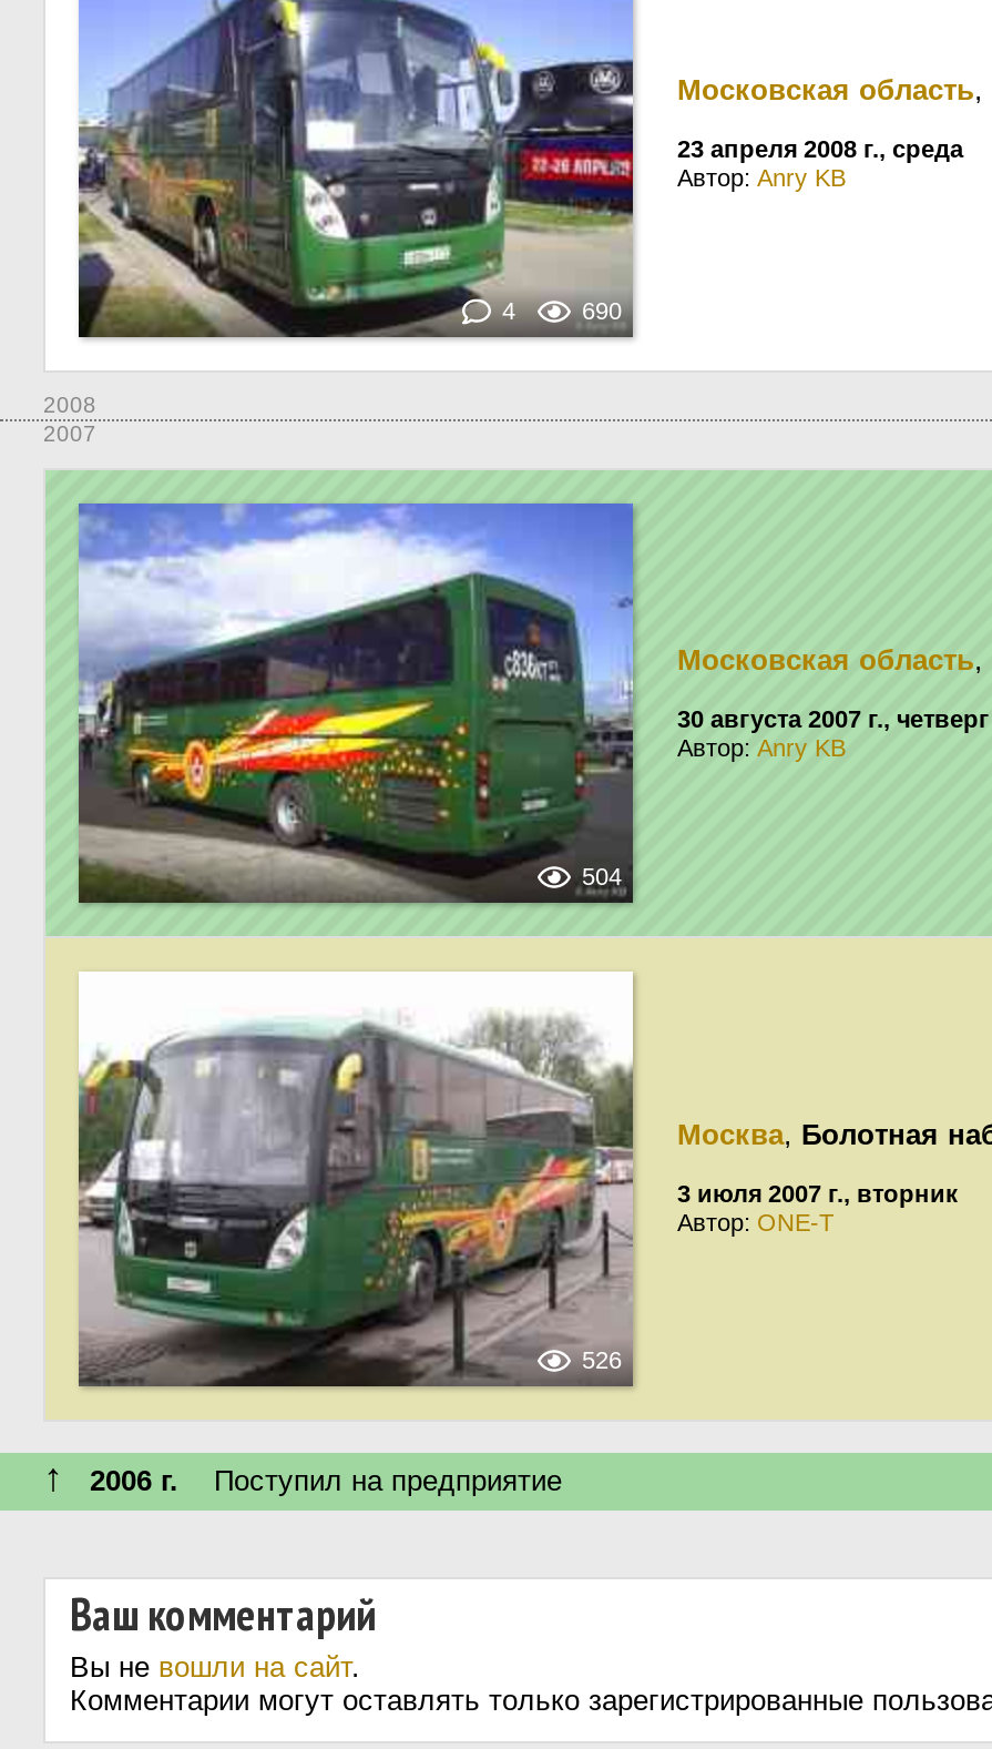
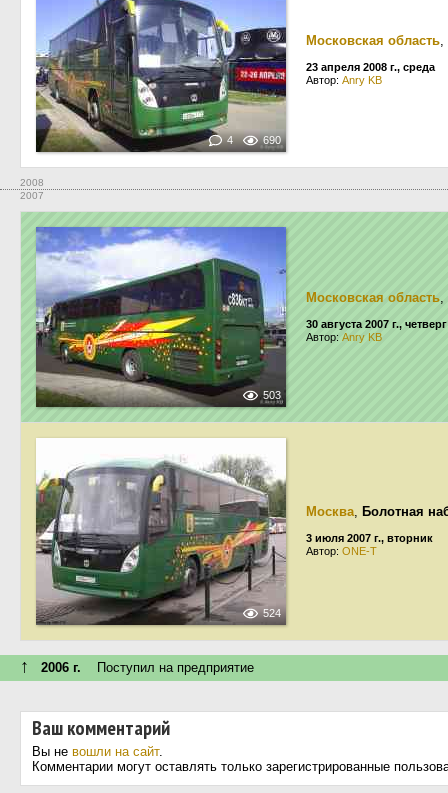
[582,863,622,889] 504 -> [263,389,281,401] 503
[582,1346,622,1373] 526 -> [263,607,281,619] 524

